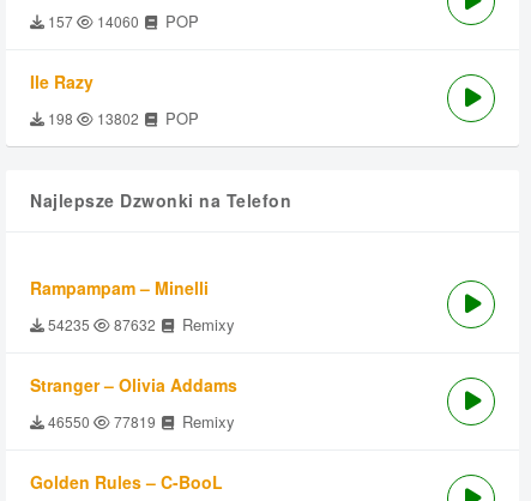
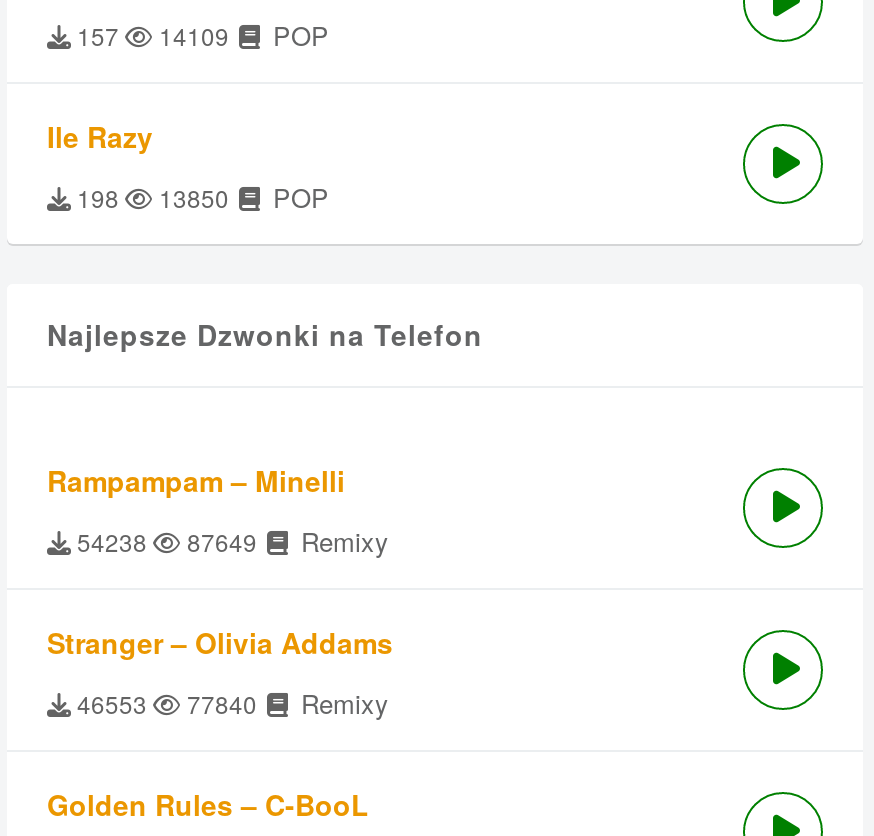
[44,10,199,32] 157 14060 POP -> [71,16,329,54] 157 14109 POP
[44,107,199,129] 198 13802 POP -> [71,178,329,216] 198 13850 POP
[44,314,93,334] 54235 -> [71,524,153,558] 54238
[110,314,159,334] 87632 -> [181,524,263,558] 87649
[44,411,93,431] 46550 -> [71,686,153,720] 46553
[110,411,159,431] 77819 -> [181,686,263,720] 77840

